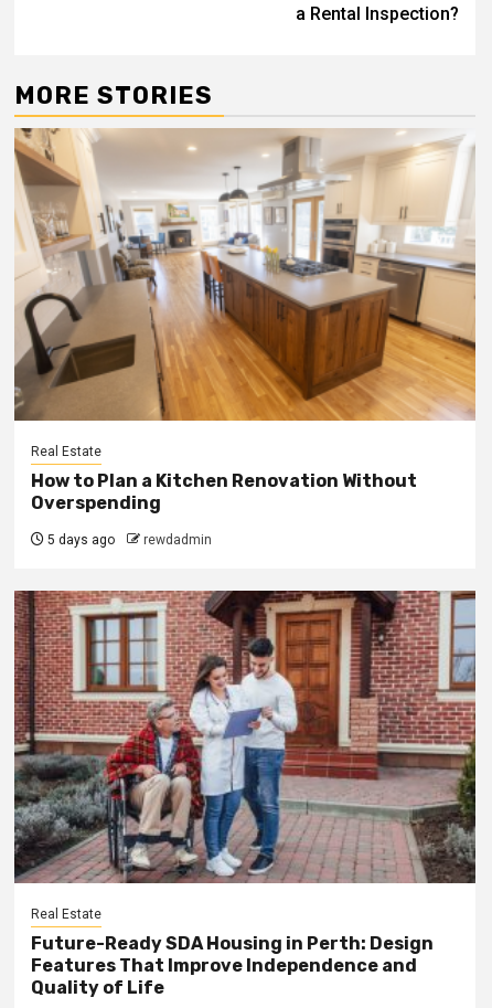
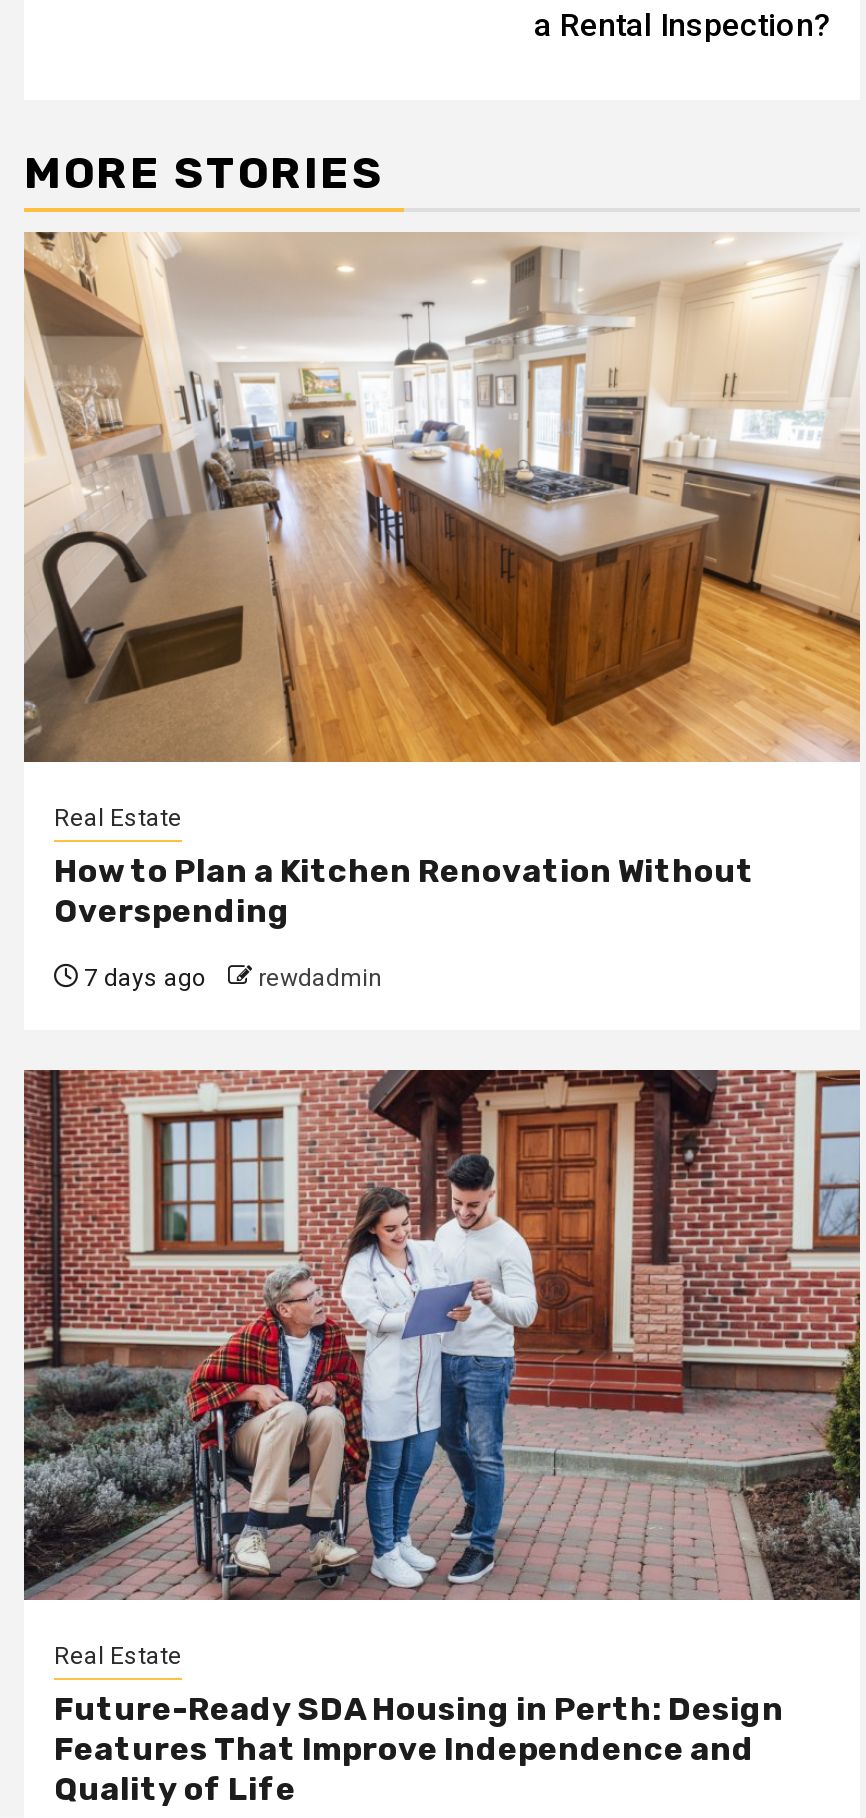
[44,532,212,547] 5 days ago rewdadmin -> [78,963,382,991] 7 days ago rewdadmin

